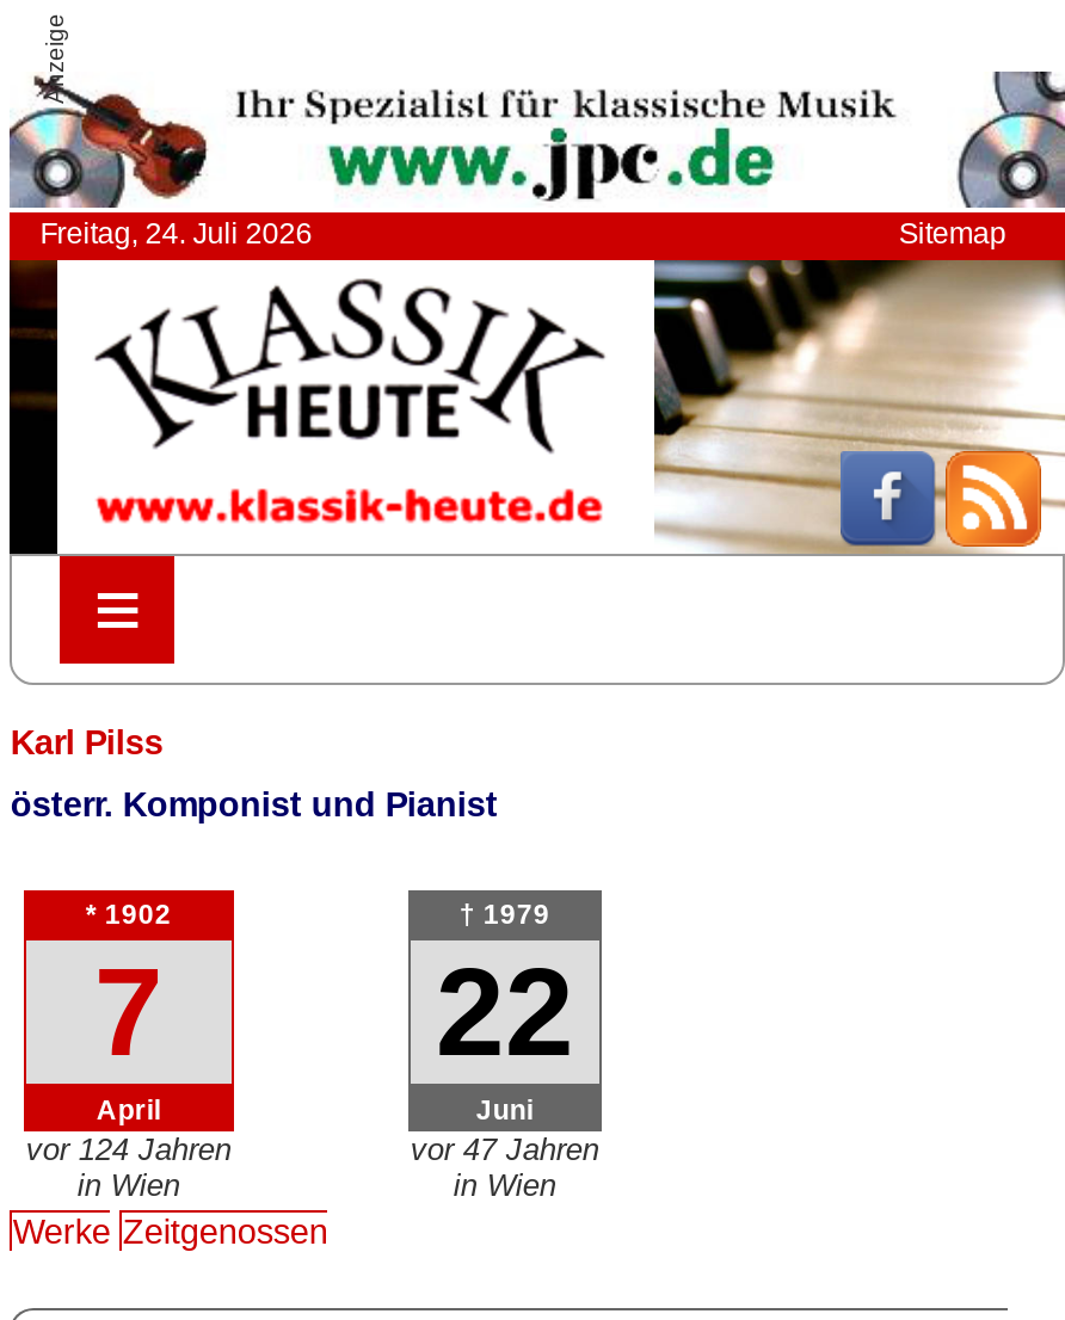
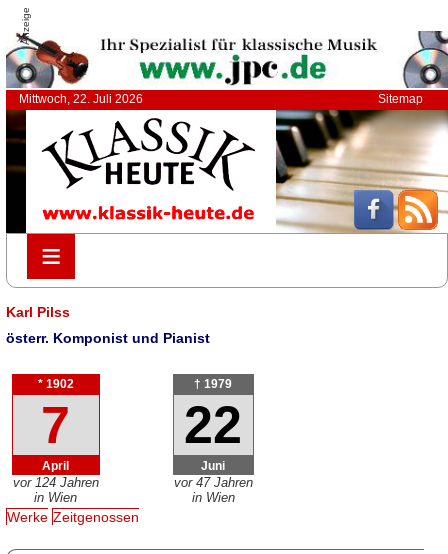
[40,217,312,251] Freitag, 24. Juli 2026 -> [19,92,143,106] Mittwoch, 22. Juli 2026

